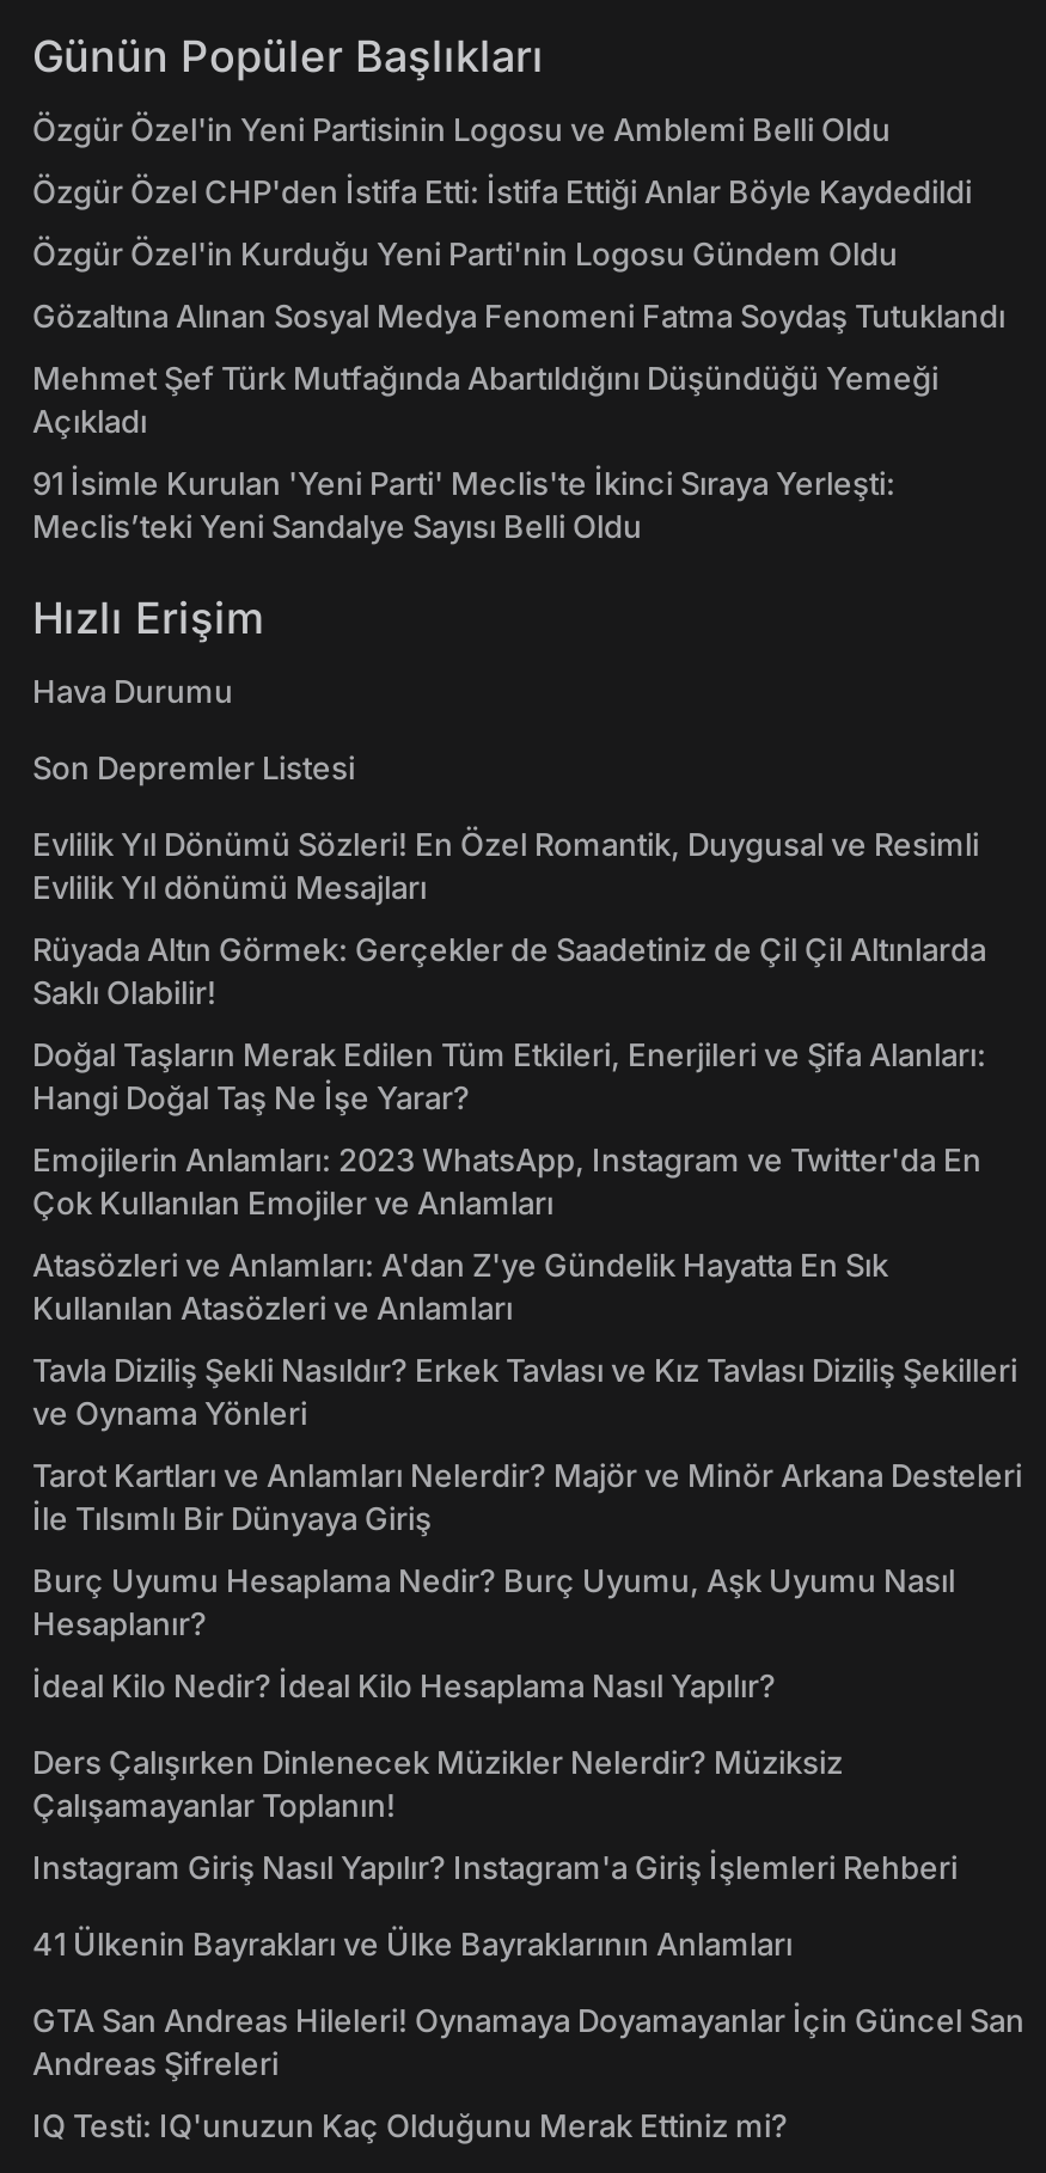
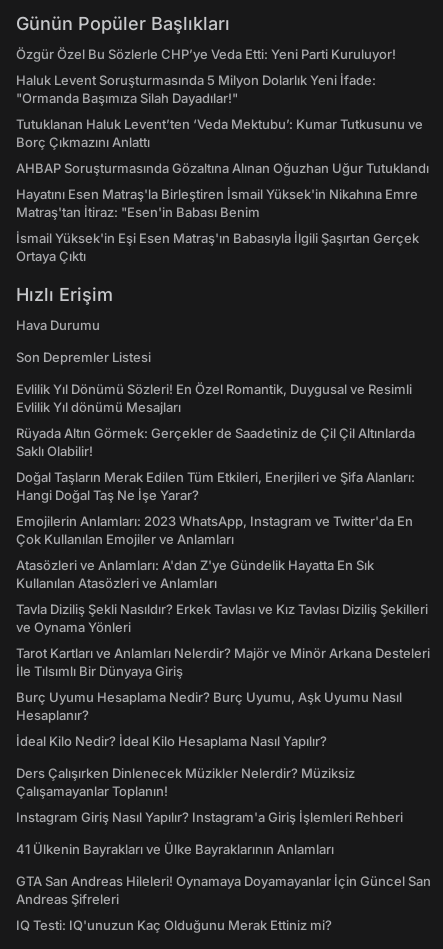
[32,110,891,148] Özgür Özel'in Yeni Partisinin Logosu ve Amblemi Belli Oldu -> [16,46,396,62] Özgür Özel Bu Sözlerle CHP’ye Veda Etti: Yeni Parti Kuruluyor!
[32,172,972,210] Özgür Özel CHP'den İstifa Etti: İstifa Ettiği Anlar Böyle Kaydedildi -> [16,72,376,106] Haluk Levent Soruşturmasında 5 Milyon Dolarlık Yeni İfade: | "Ormanda Başımıza Silah Dayadılar!"
[32,234,898,273] Özgür Özel'in Kurduğu Yeni Parti'nin Logosu Gündem Oldu -> [16,116,423,150] Tutuklanan Haluk Levent’ten ‘Veda Mektubu’: Kumar Tutkusunu ve | Borç Çıkmazını Anlattı
[32,296,1005,335] Gözaltına Alınan Sosyal Medya Fenomeni Fatma Soydaş Tutuklandı -> [16,160,429,176] AHBAP Soruşturmasında Gözaltına Alınan Oğuzhan Uğur Tutuklandı
[32,359,938,440] Mehmet Şef Türk Mutfağında Abartıldığını Düşündüğü Yemeği | Açıkladı -> [16,186,418,220] Hayatını Esen Matraş'la Birleştiren İsmail Yüksek'in Nikahına Emre | Matraş'tan İtiraz: "Esen'in Babası Benim
[32,464,895,545] 91 İsimle Kurulan 'Yeni Parti' Meclis'te İkinci Sıraya Yerleşti: | Meclis’teki Yeni Sandalye Sayısı Belli Oldu -> [16,230,419,264] İsmail Yüksek'in Eşi Esen Matraş'ın Babasıyla İlgili Şaşırtan Gerçek | Ortaya Çıktı

